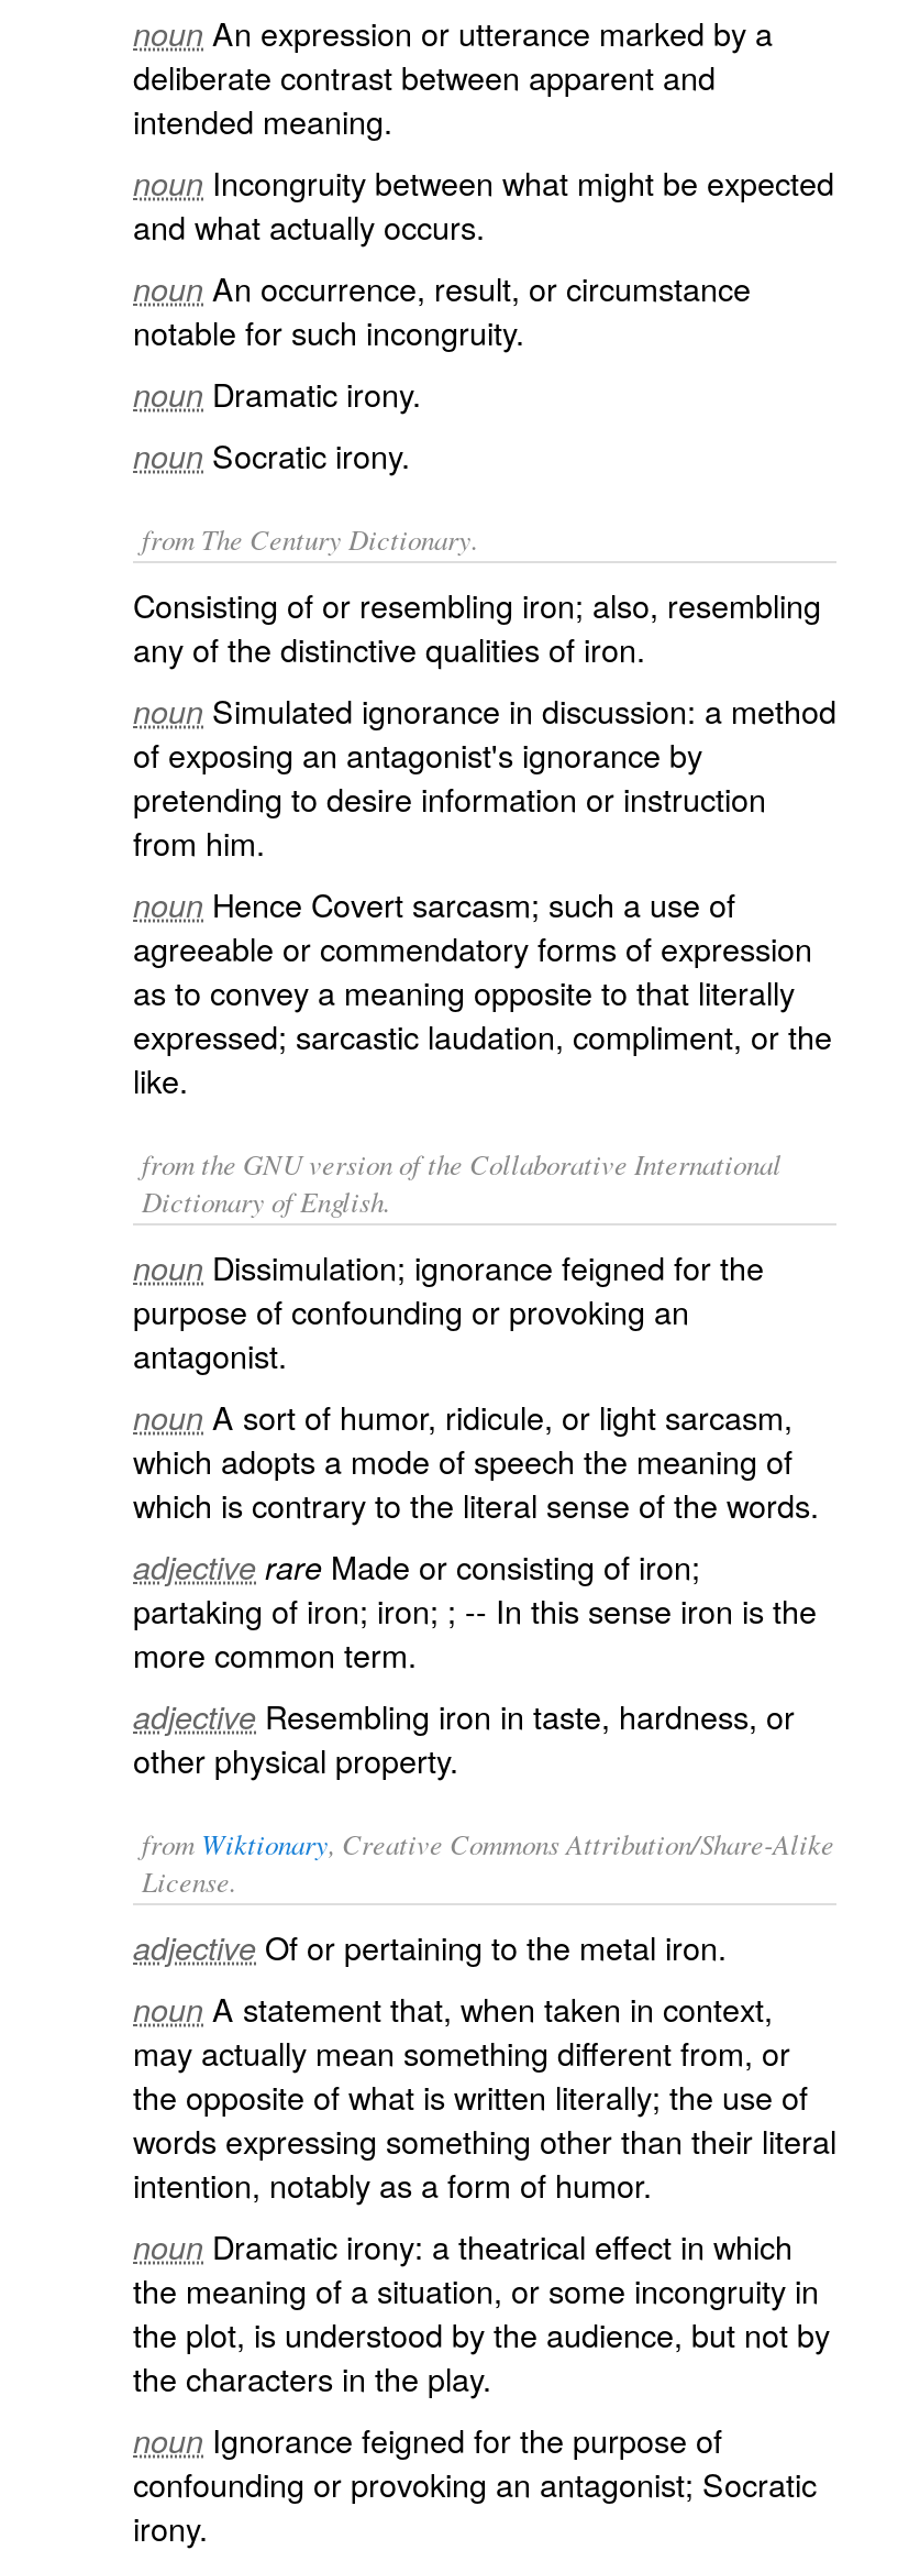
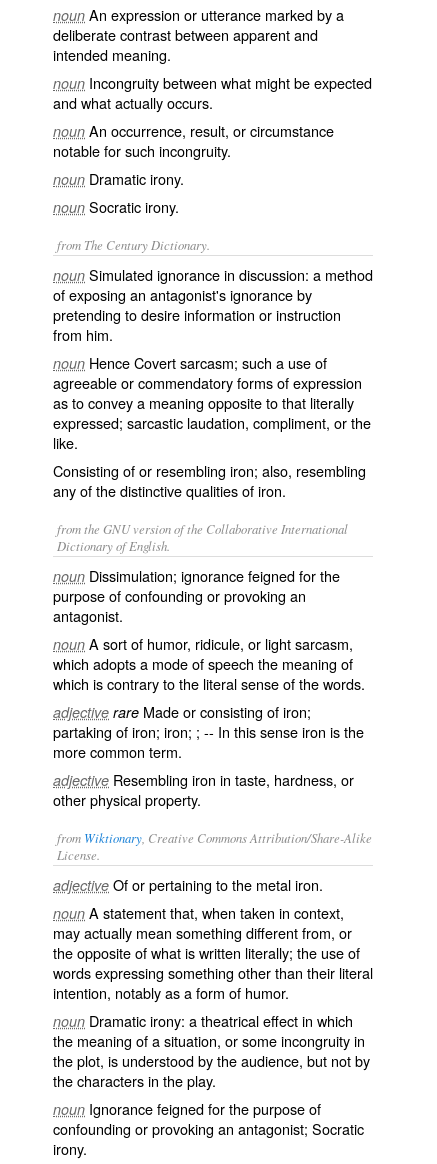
moved [133,581,821,671] -> [53,460,366,501]: Consisting of or resembling iron; also, resembling | any of the distinctive qualities of iron.
moved [133,686,836,1102] -> [53,264,373,453]: noun Simulated ignorance in discussion: a method | of exposing an antagonist's ignorance by | pretending to desire information or instruction | ... | expressed; sarcastic laudation, compliment, or the | like.

